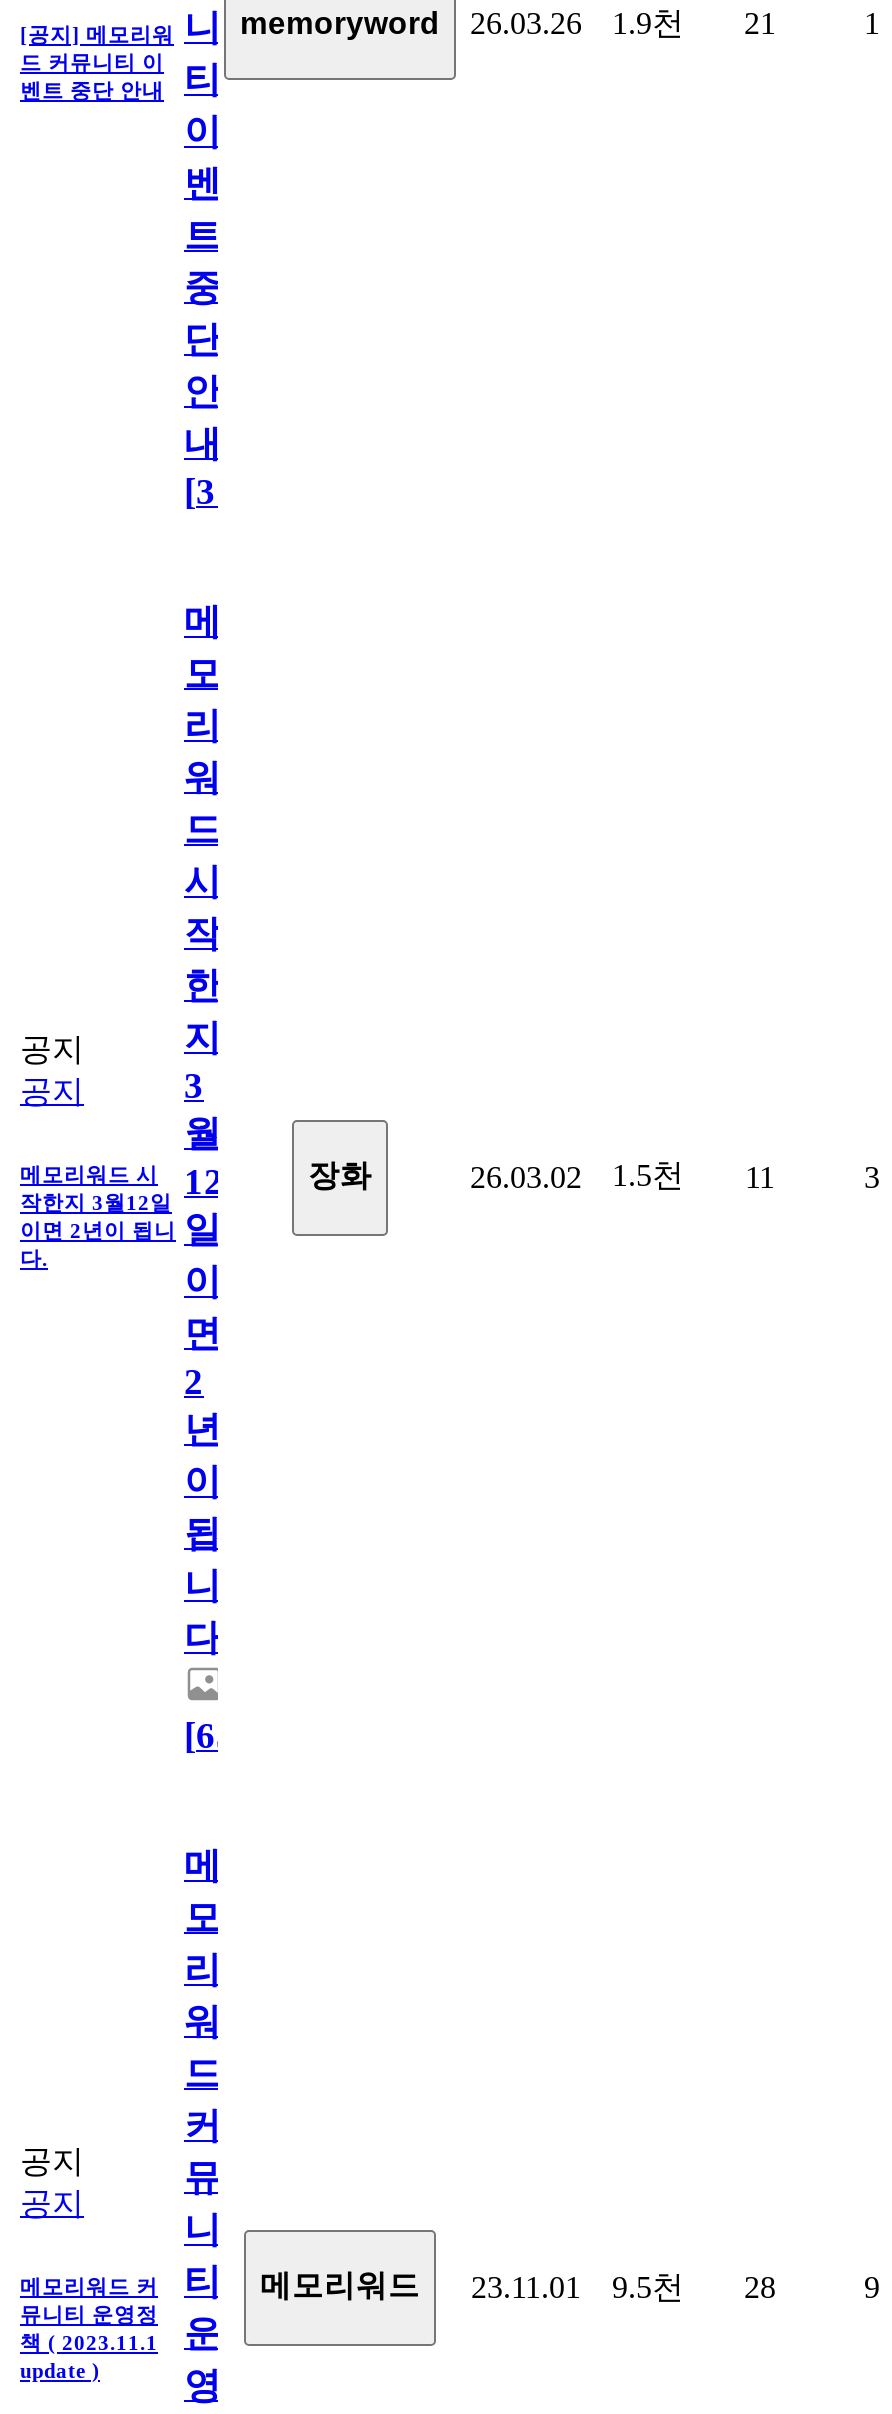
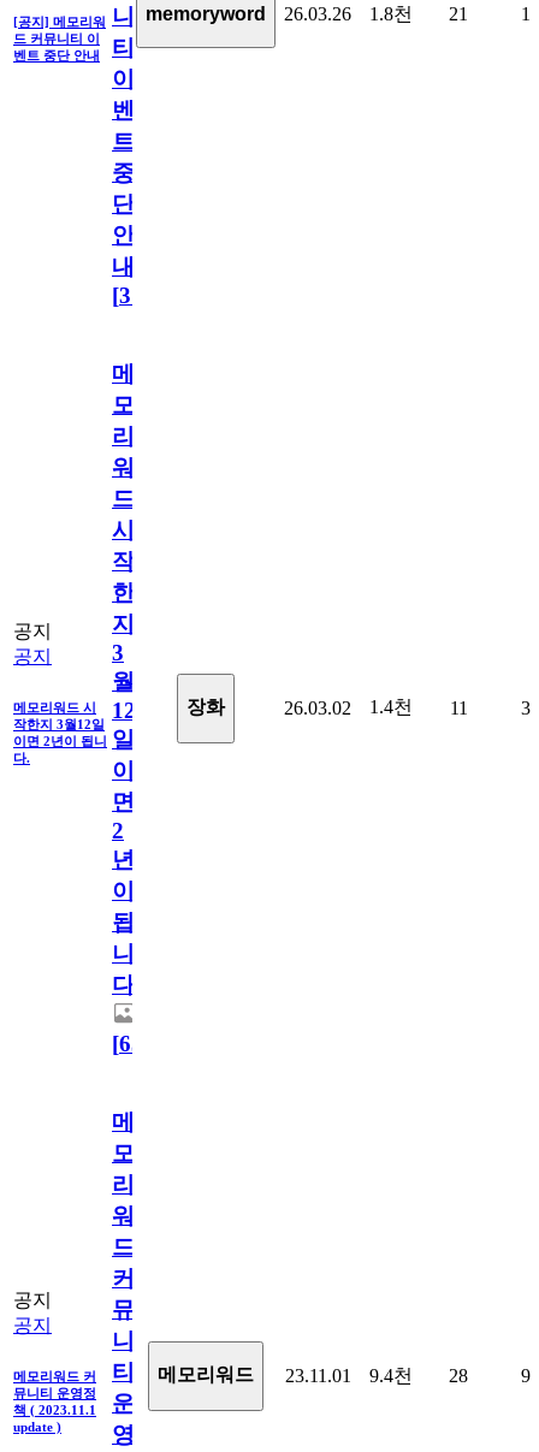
[612,5,684,39] 1.9천 -> [369,3,413,24] 1.8천
[470,1157,775,1193] 26.03.02 1.5천 11 -> [284,696,467,718] 26.03.02 1.4천 11
[20,2261,776,2303] 메모리워드 커 티 메모리워드 23.11.01 9.5천 28 -> [13,1360,468,1385] 메모리워드 커 티 메모리워드 23.11.01 9.4천 28

